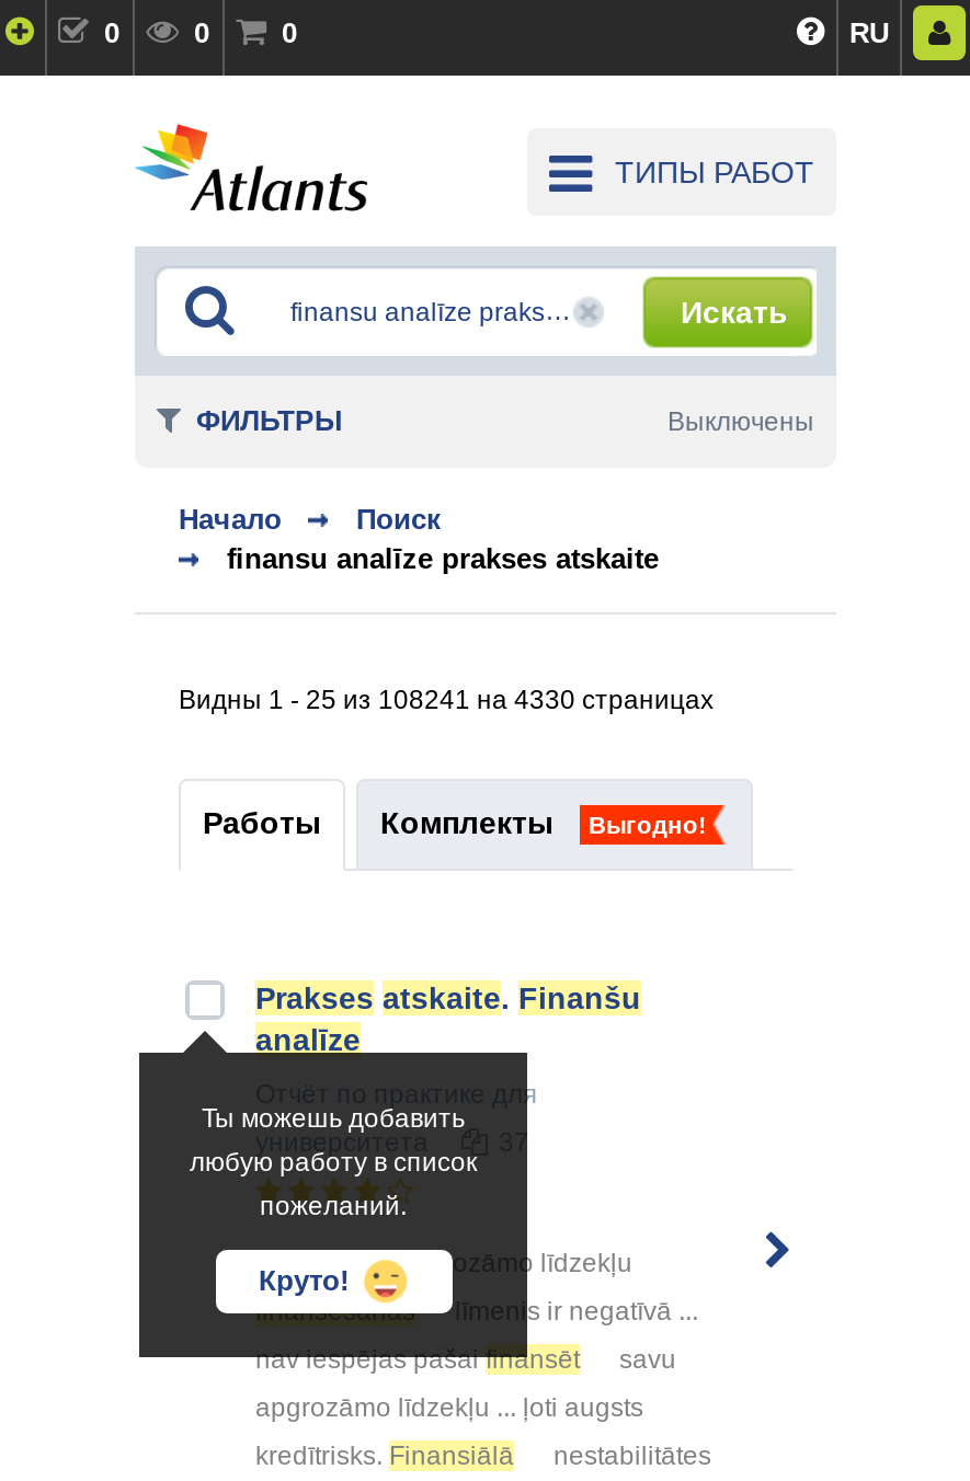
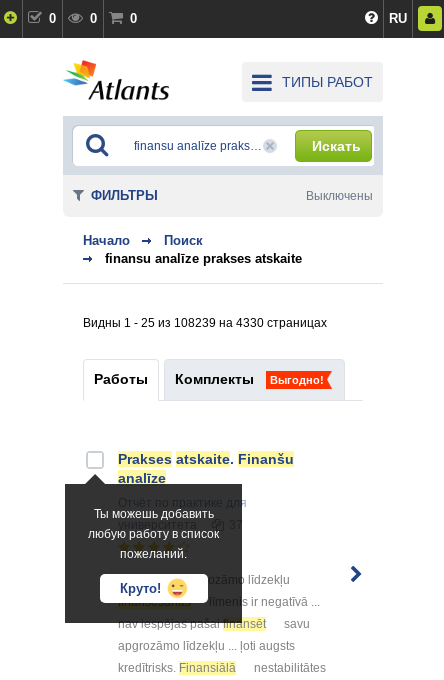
[179,685,714,715] Видны 1 - 25 из 108241 на 4330 страницах -> [83,316,327,330] Видны 1 - 25 из 108239 на 4330 страницах

